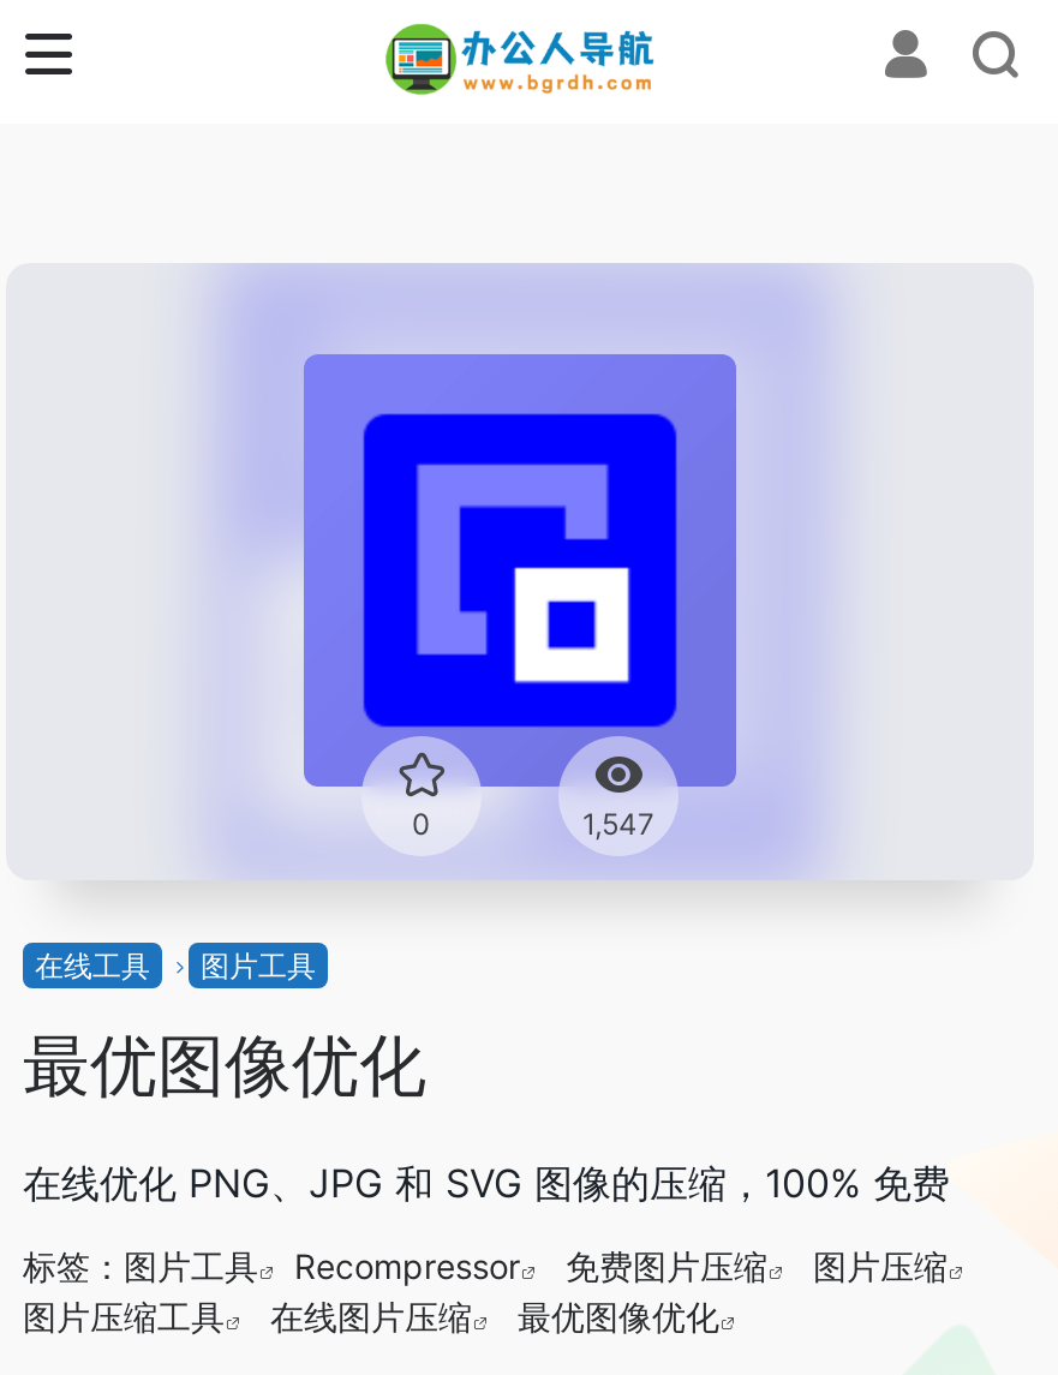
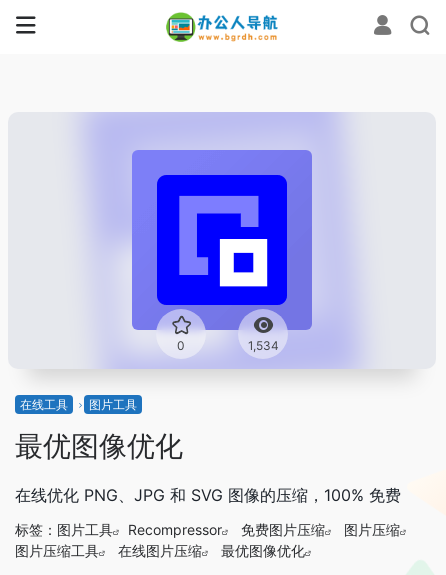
[582,807,654,843] 1,547 -> [247,338,278,353] 1,534

